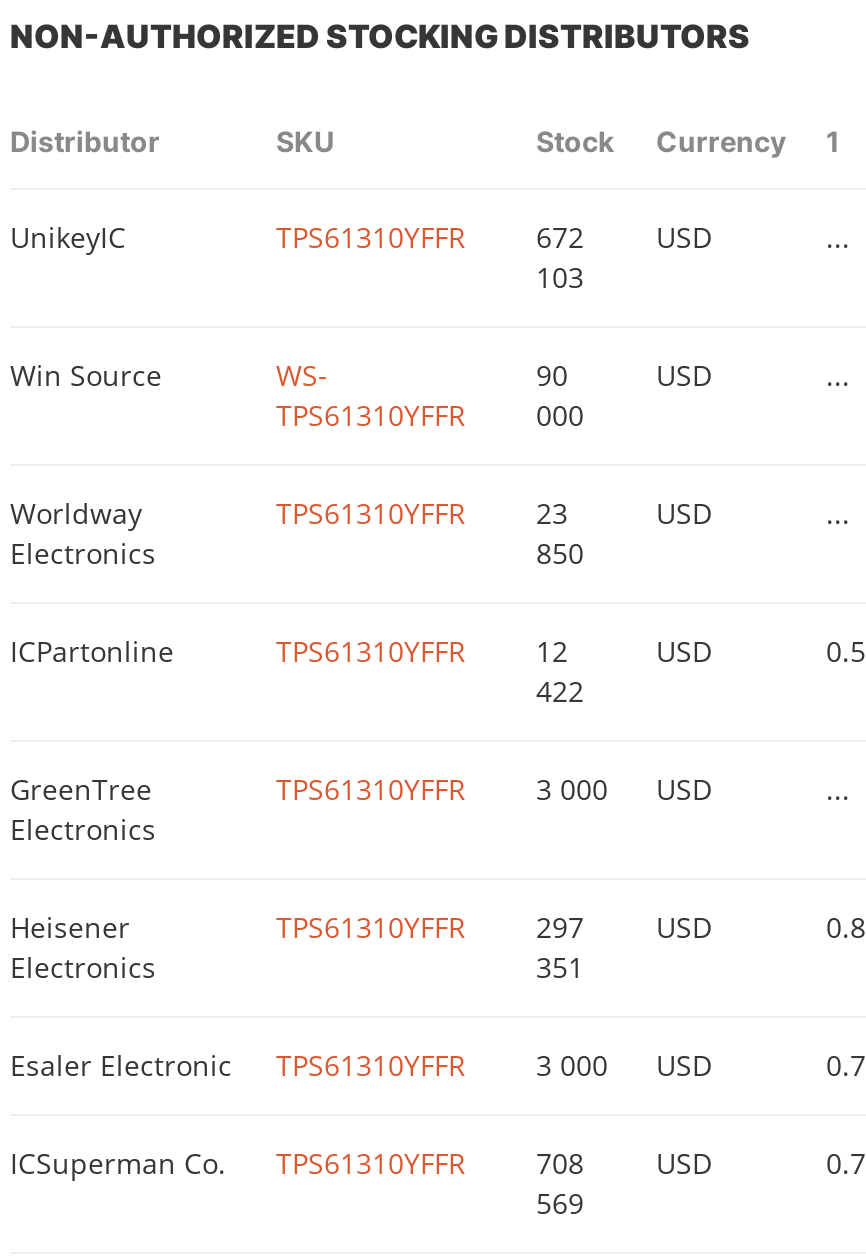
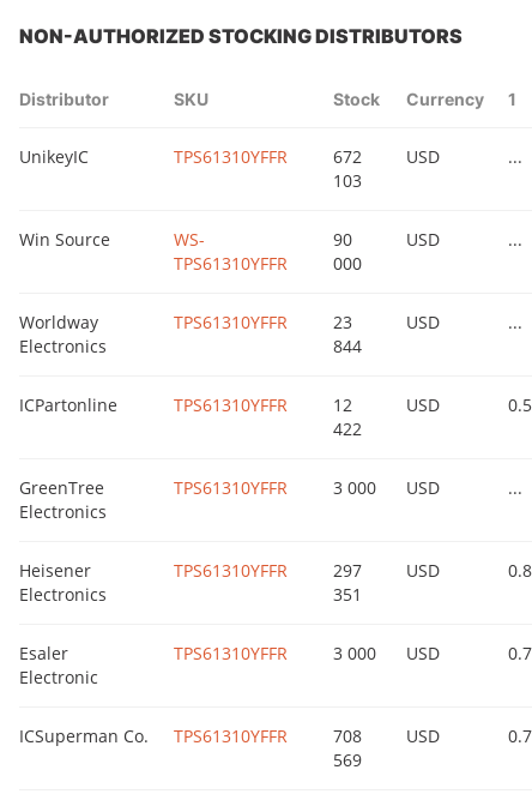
[536,533,584,571] 850 -> [333,334,362,357] 844

